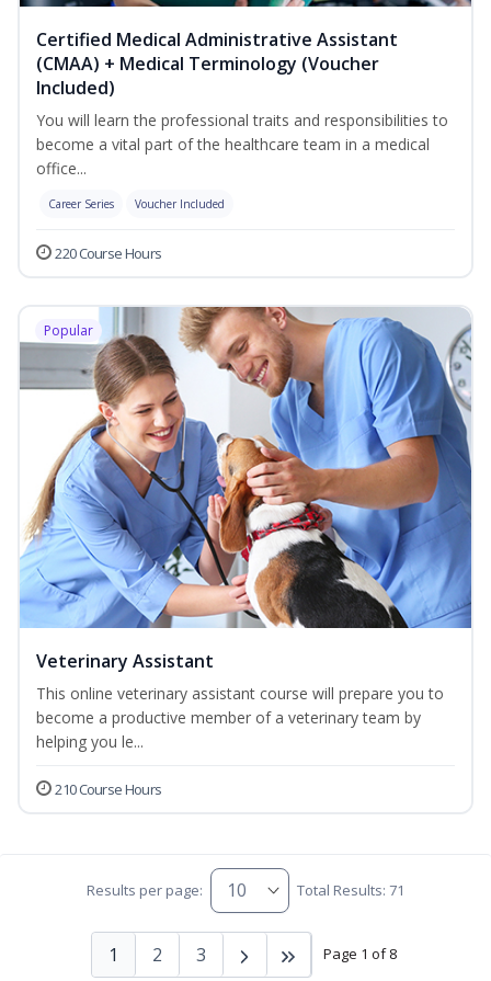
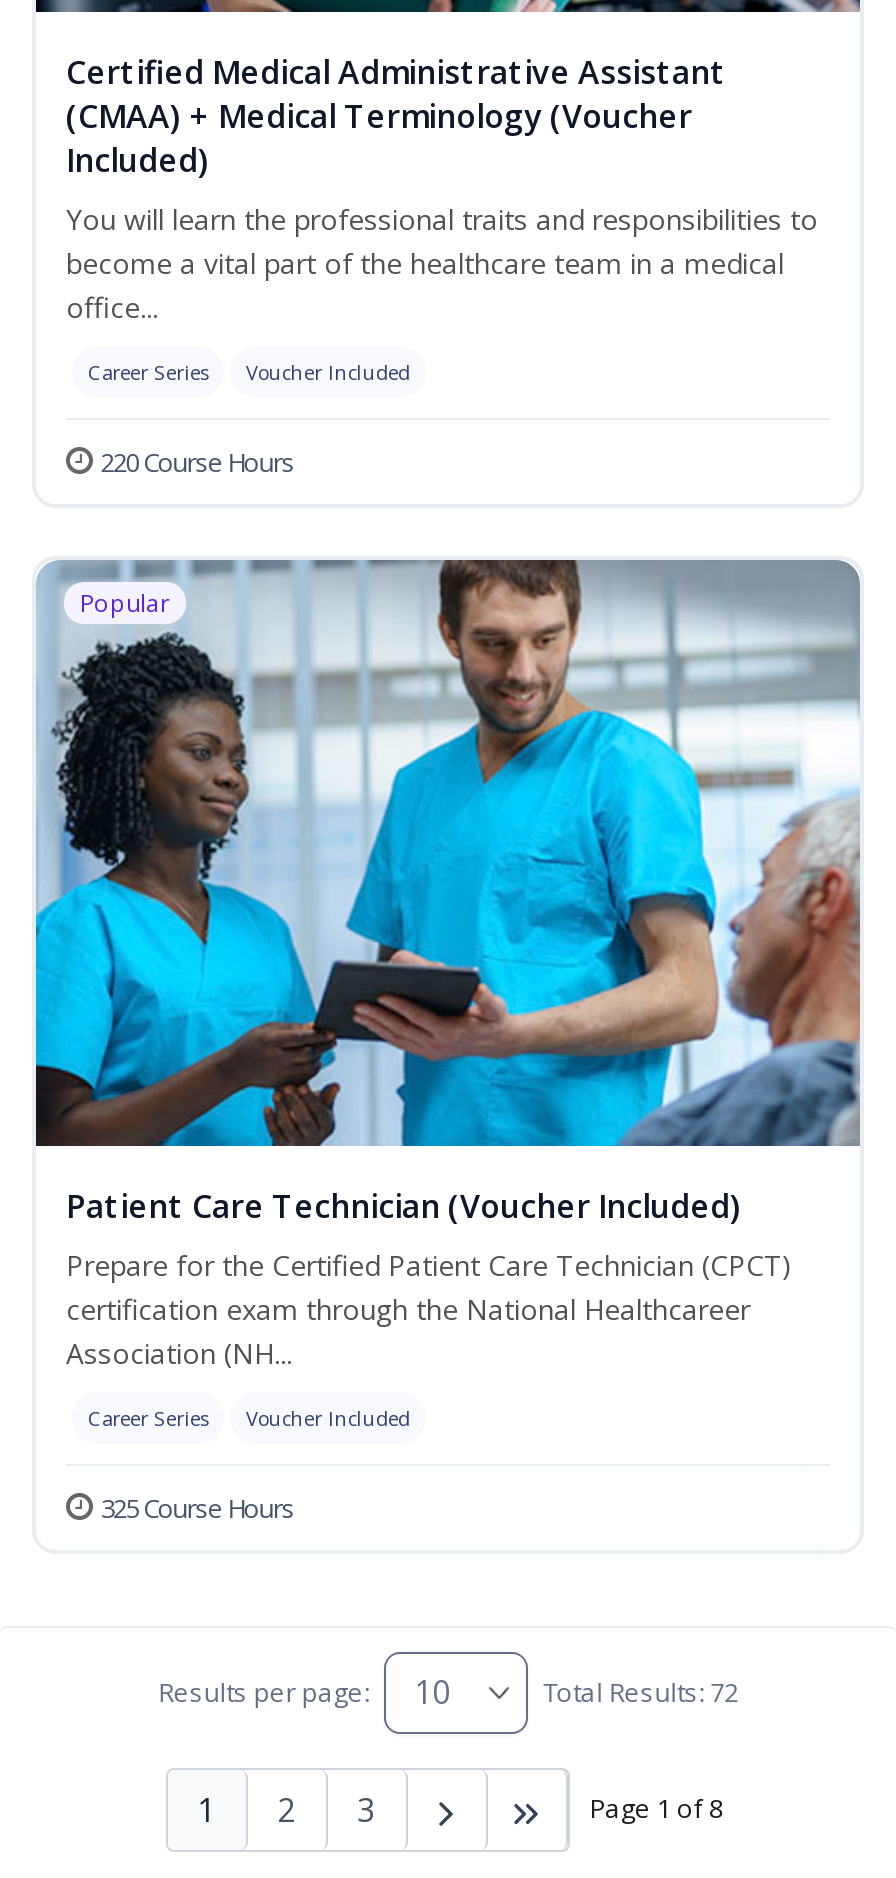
[20,306,472,799] [image] | Veterinary Assistant | This online veterinary assistant course will prepare you to | become a productive member of a veterinary team by | helping you le... | 210 Course Hours -> [34,558,860,1525] [image] | Patient Care Technician (Voucher Included) | Prepare for the Certified Patient Care Technician (CPCT) | certification exam through the National Healthcareer | Association (NH... | Career Series | Voucher Included | 325 Course Hours
[297,880,405,900] Total Results: 71 -> [542,1674,738,1710] Total Results: 72

